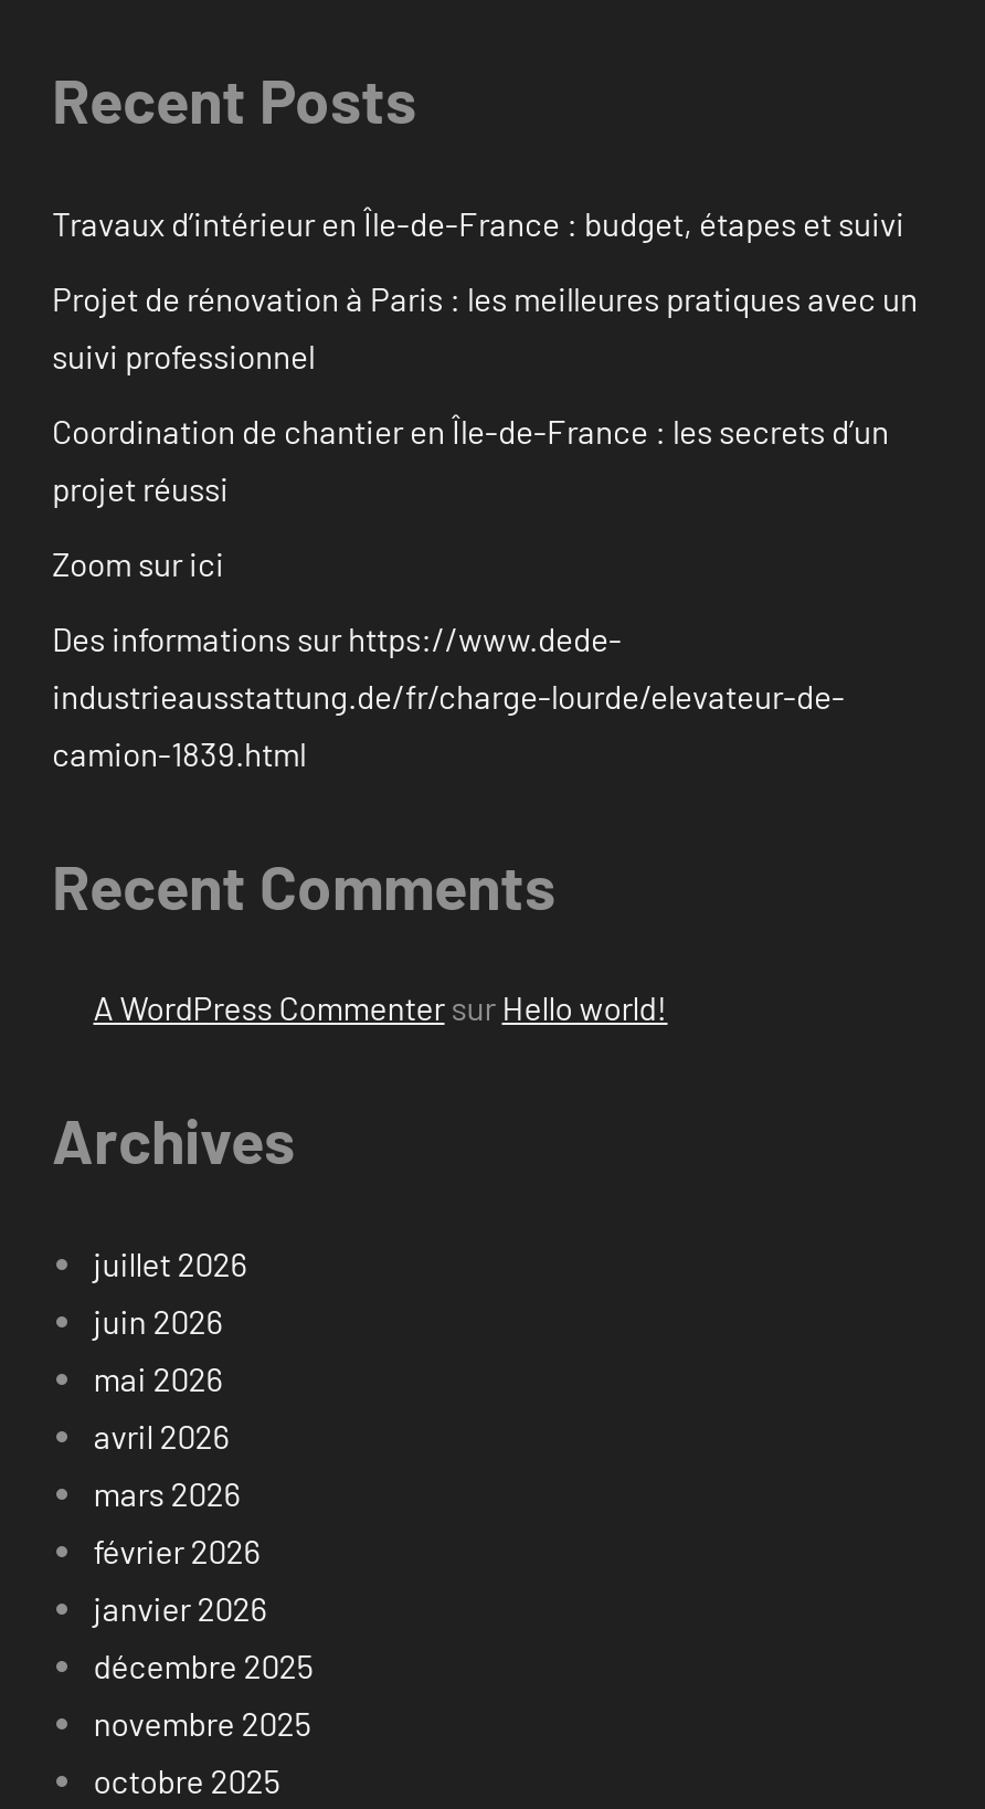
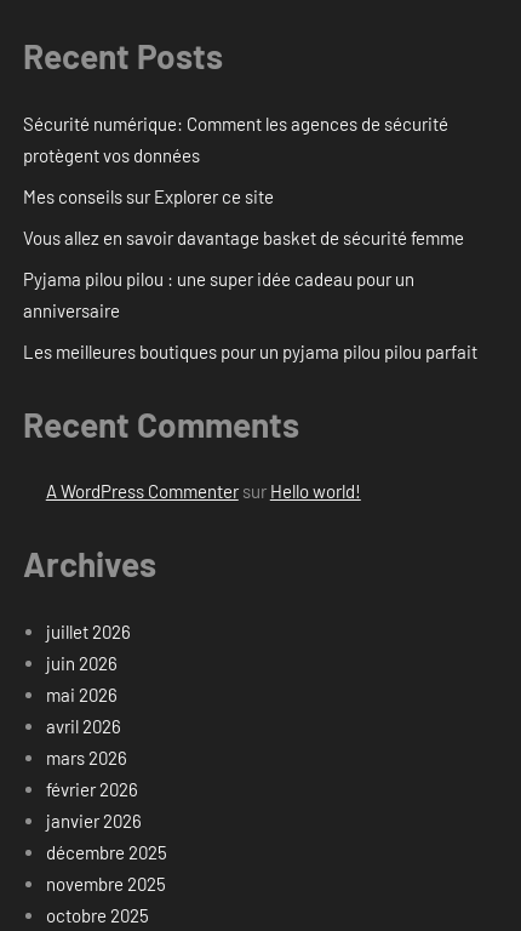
[52,203,904,243] Travaux d’intérieur en Île-de-France : budget, étapes et suivi -> [23,112,448,166] Sécurité numérique: Comment les agences de sécurité | protègent vos données
[52,278,918,375] Projet de rénovation à Paris : les meilleures pratiques avec un | suivi professionnel -> [23,185,274,207] Mes conseils sur Explorer ce site
[52,410,889,508] Coordination de chantier en Île-de-France : les secrets d’un | projet réussi -> [23,226,464,248] Vous allez en savoir davantage basket de sécurité femme
[52,543,224,583] Zoom sur ici -> [23,268,414,321] Pyjama pilou pilou : une super idée cadeau pour un | anniversaire
[52,618,845,773] Des informations sur https://www.dede- | industrieausstattung.de/fr/charge-lourde/elevateur-de- | camion-1839.html -> [23,340,477,362] Les meilleures boutiques pour un pyjama pilou pilou parfait

